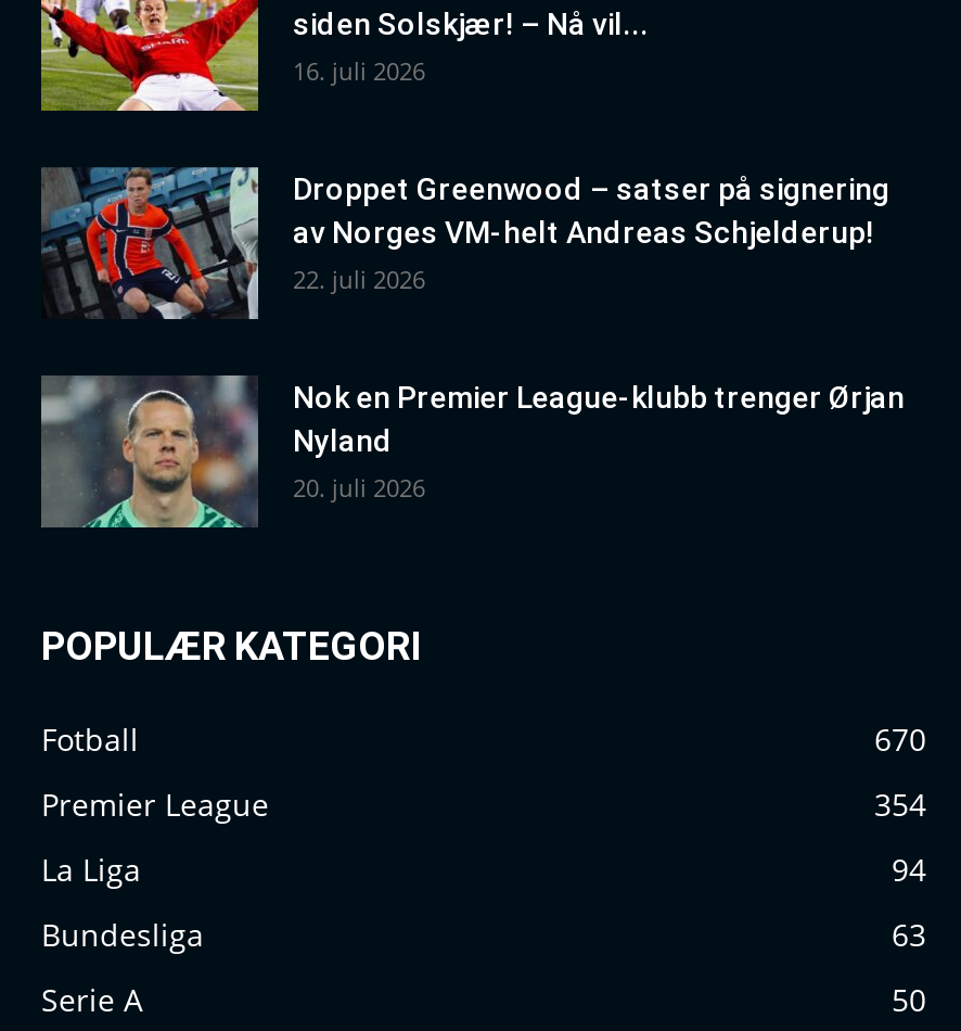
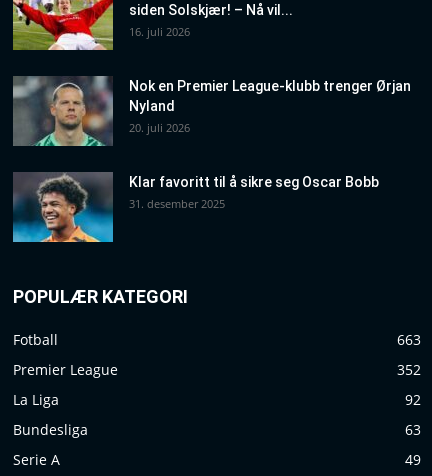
[41,165,889,321] [image] | Droppet Greenwood – satser på signering | av Norges VM-helt Andreas Schjelderup! | 22. juli 2026 -> none
moved [39,371,905,532] -> [12,75,411,149]: [image] | Nok en Premier League-klubb trenger Ørjan | Nyland | 20. juli 2026
none -> [12,172,379,243] [image] | Klar favoritt til å sikre seg Oscar Bobb | 31. desember 2025
[874,717,926,759] 670 -> [397,330,421,349] 663
[874,782,926,824] 354 -> [397,360,421,379] 352
[892,848,926,889] 94 -> [405,390,421,409] 92
[892,978,926,1019] 50 -> [405,450,421,469] 49

